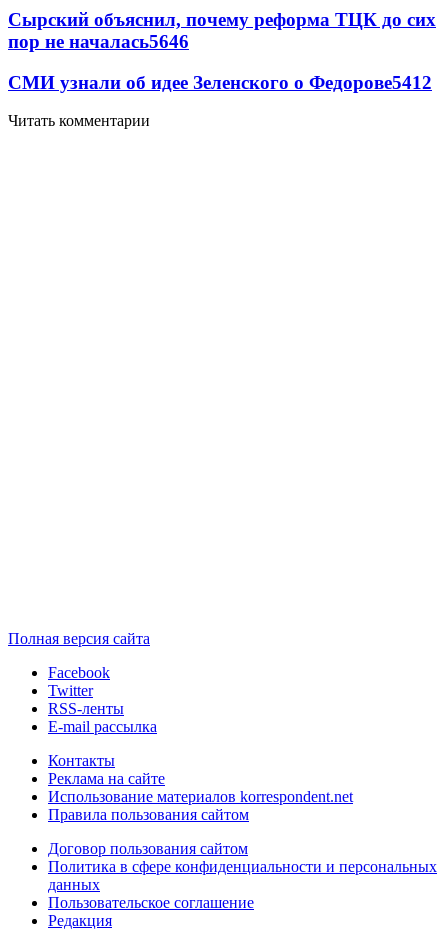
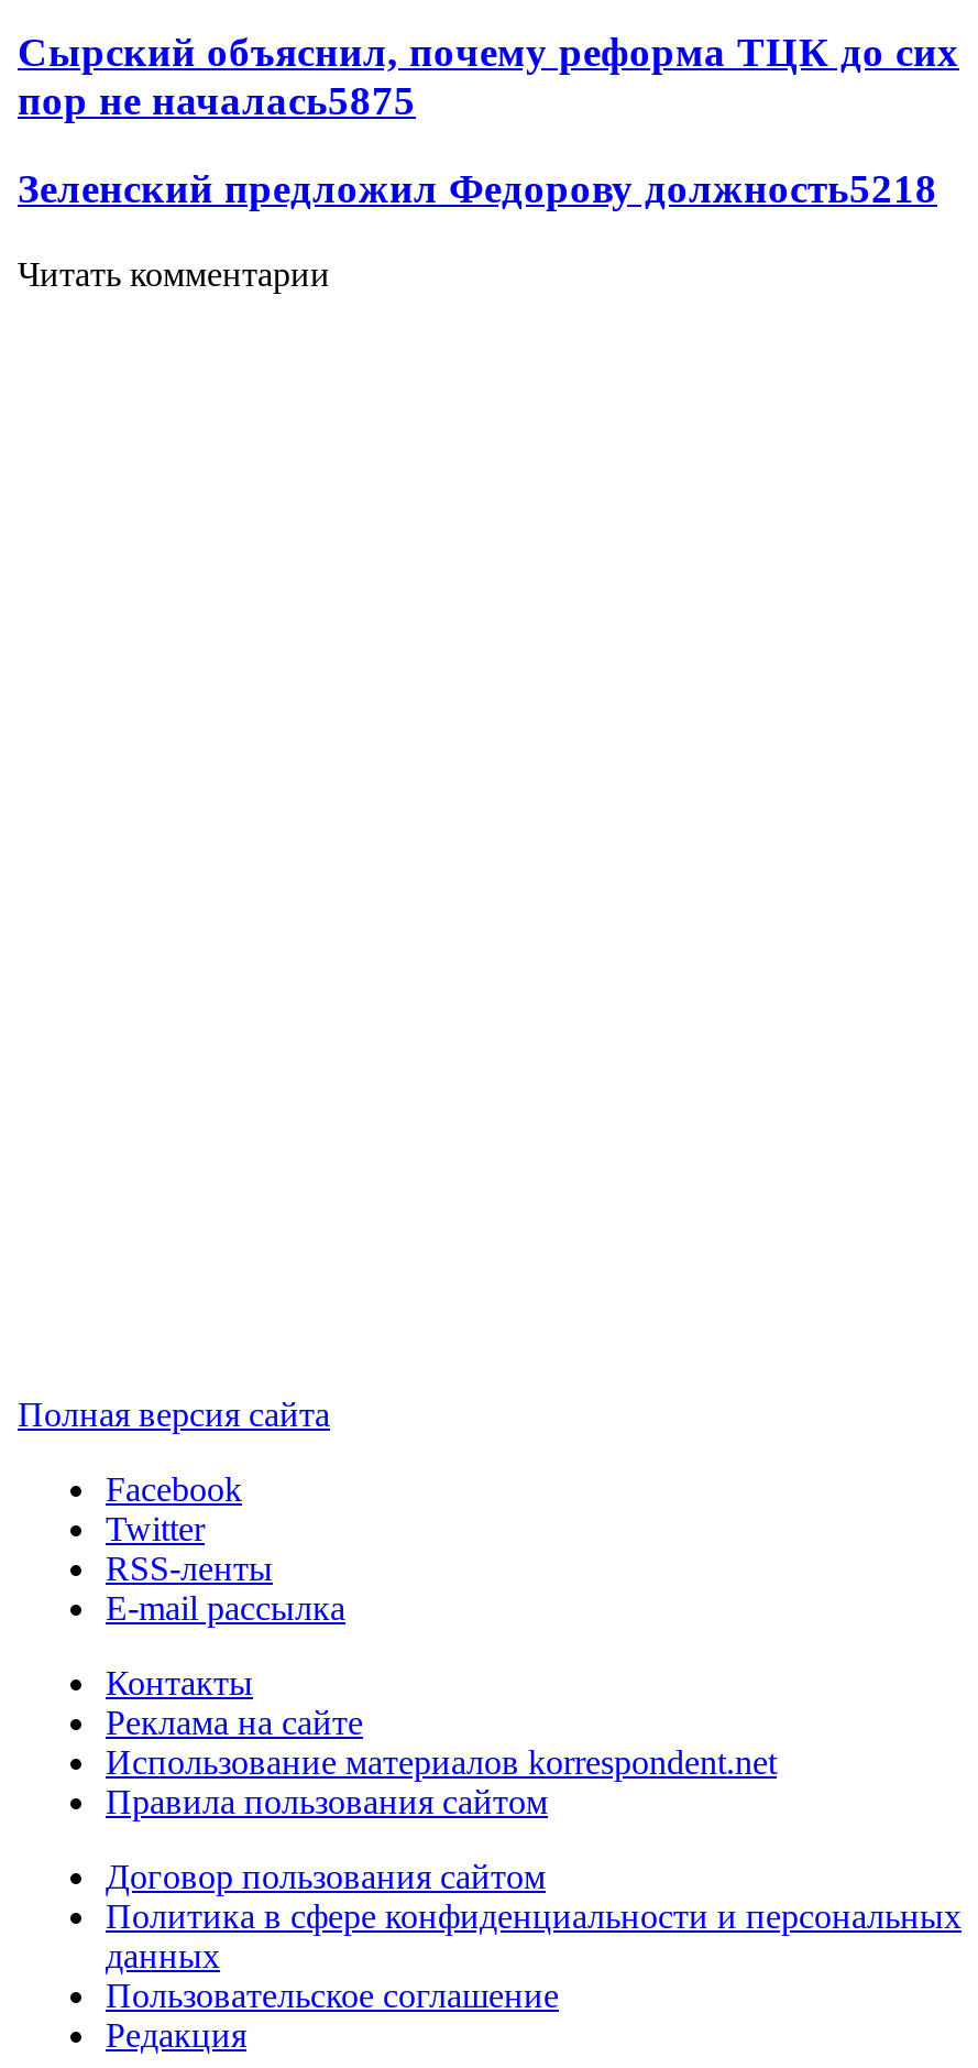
[8,31,189,52] пор не началась5646 -> [18,77,416,123] пор не началась5875
[8,72,432,93] СМИ узнали об идее Зеленского о Федорове5412 -> [18,166,937,213] Зеленский предложил Федорову должность5218

